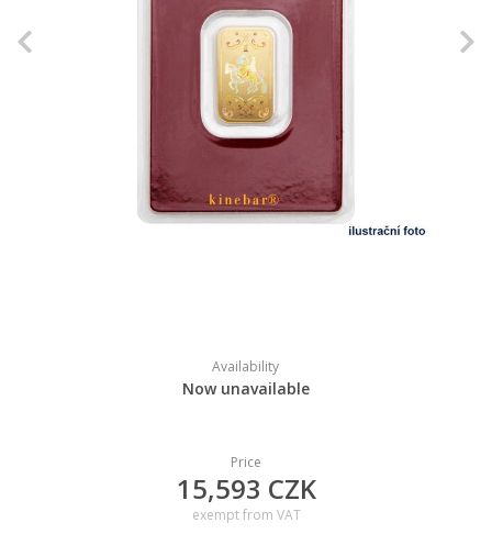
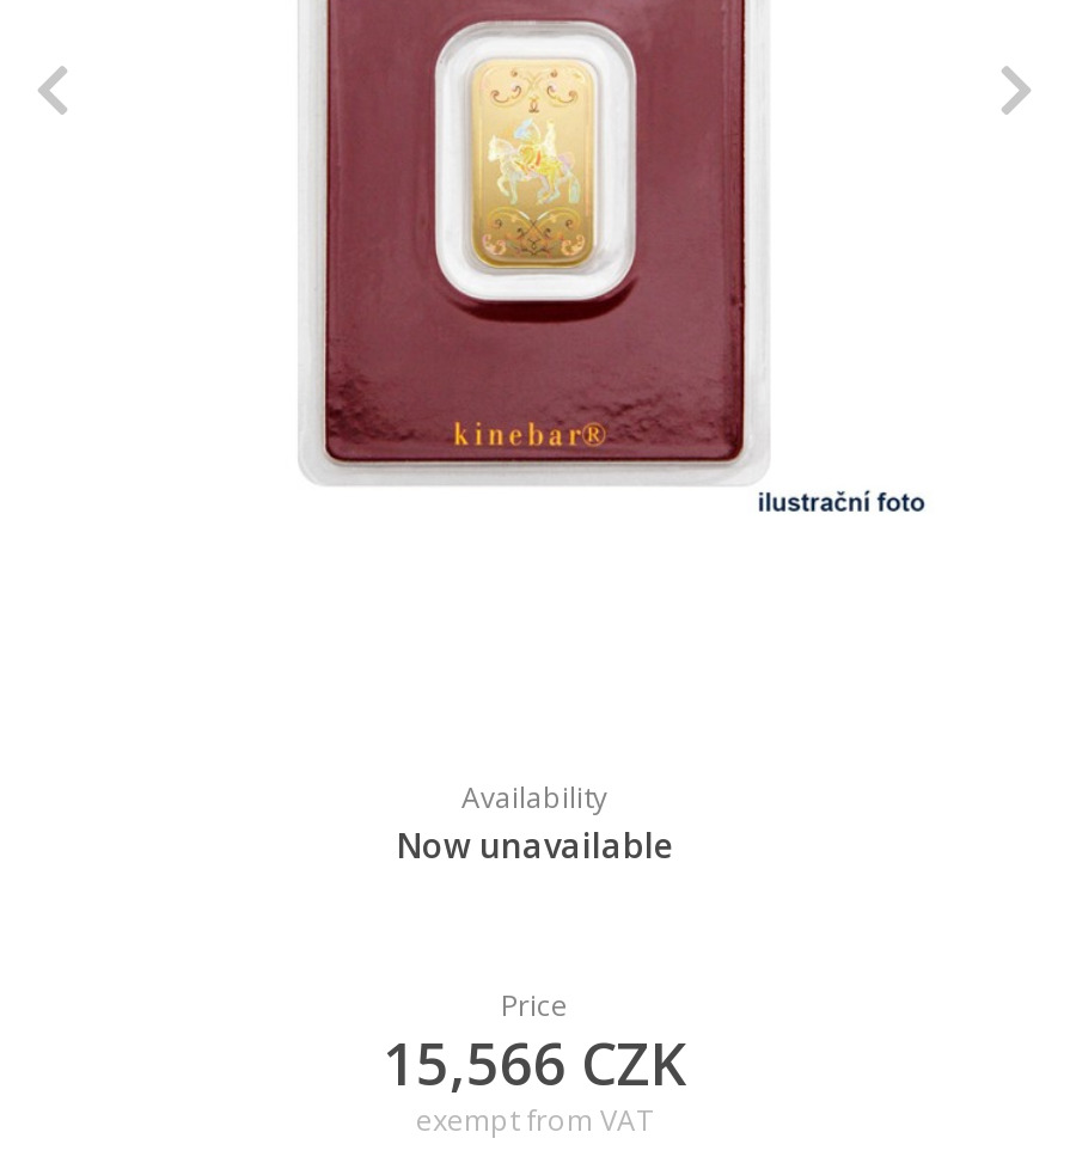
[176,470,316,507] 15,593 CZK -> [383,1023,686,1102] 15,566 CZK

